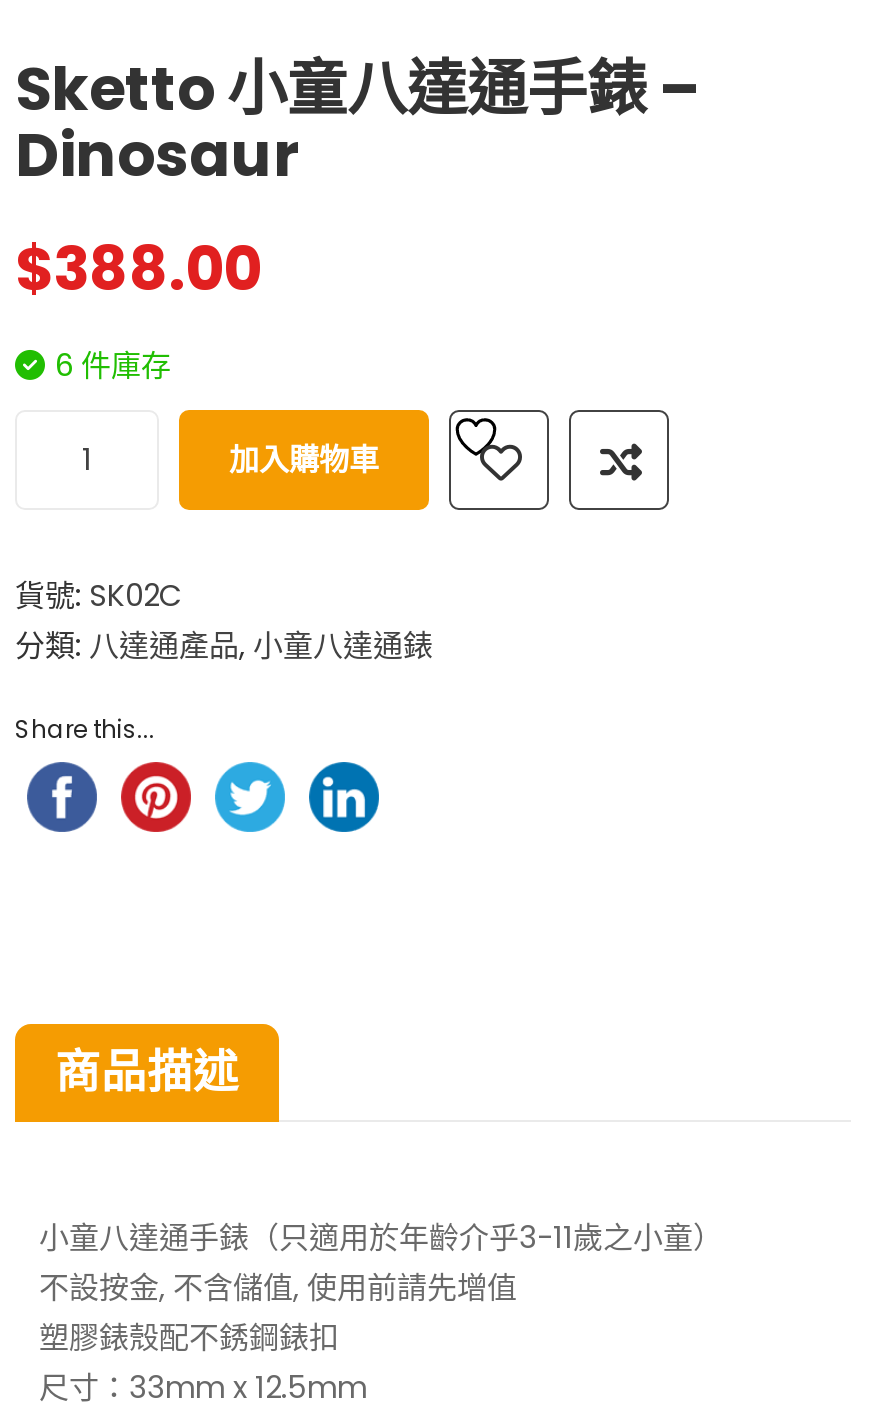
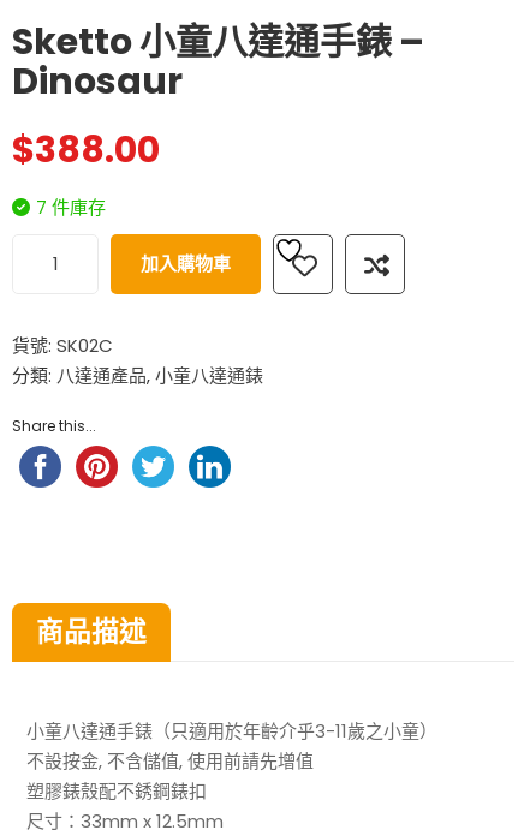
[55,345,171,387] 6 件庫存 -> [36,194,106,219] 7 件庫存

